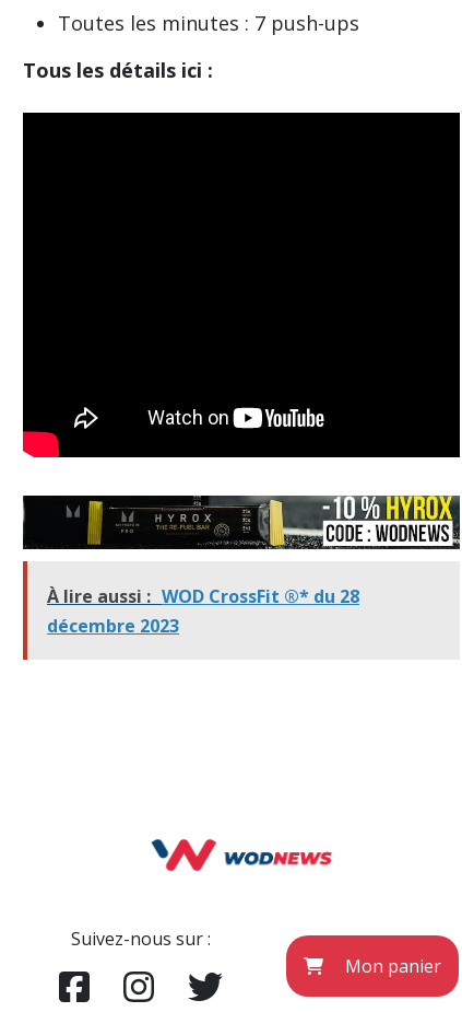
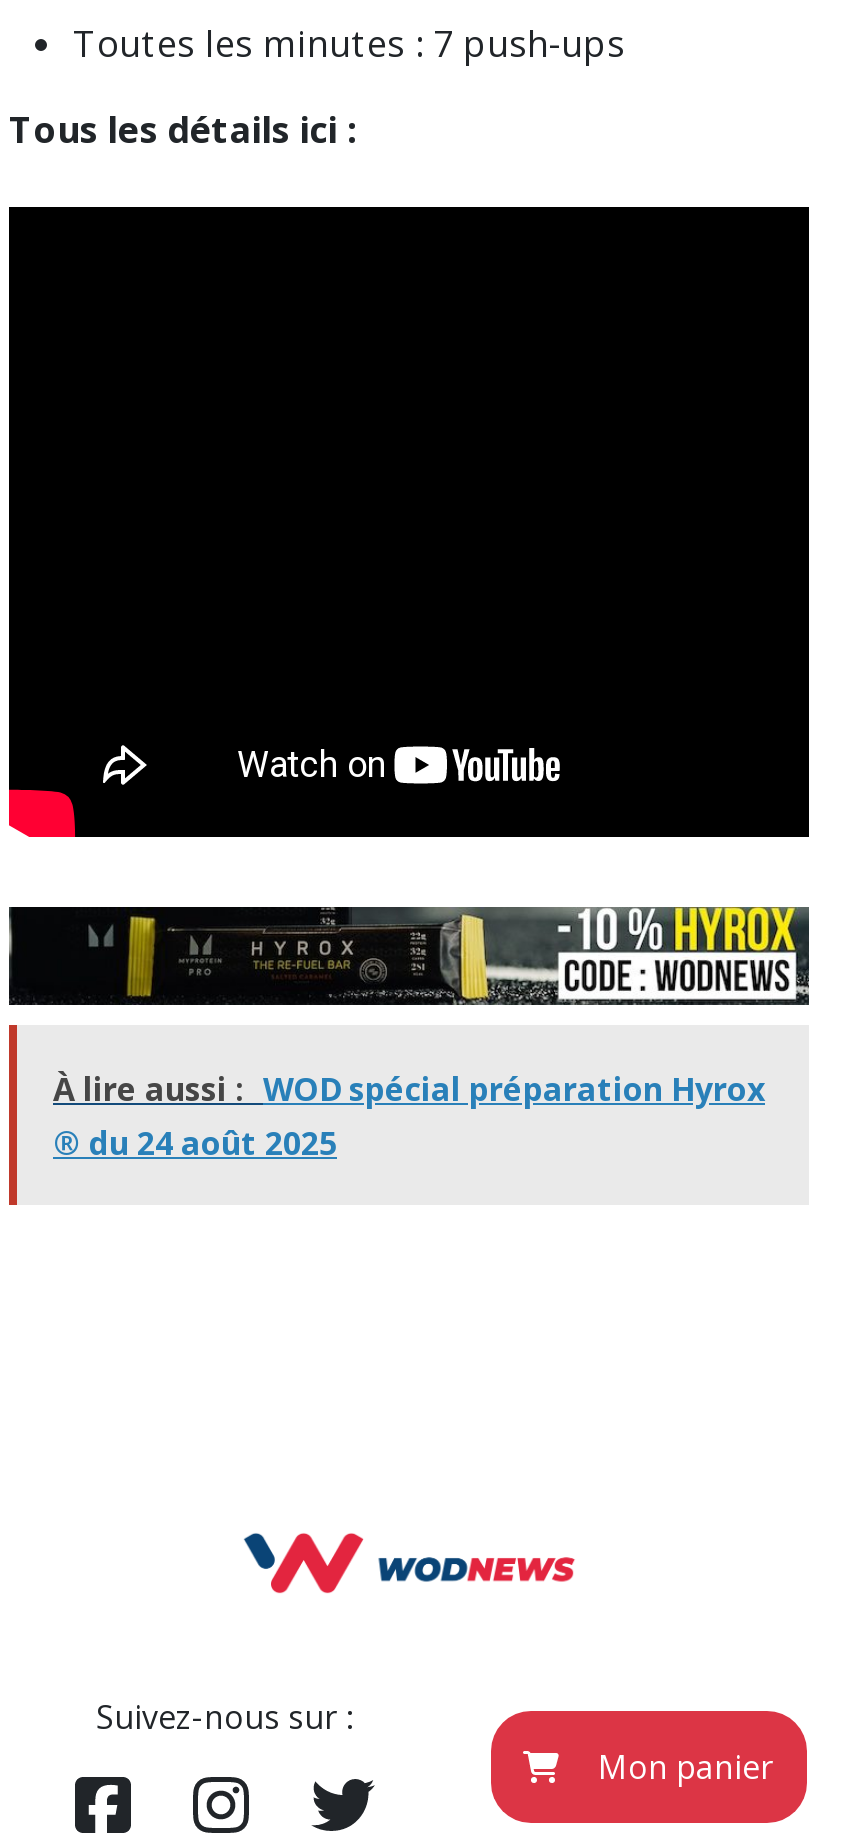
[47,584,359,638] À lire aussi : WOD CrossFit ®* du 28 | décembre 2023 -> [53,1068,765,1166] À lire aussi : WOD spécial préparation Hyrox | ® du 24 août 2025

